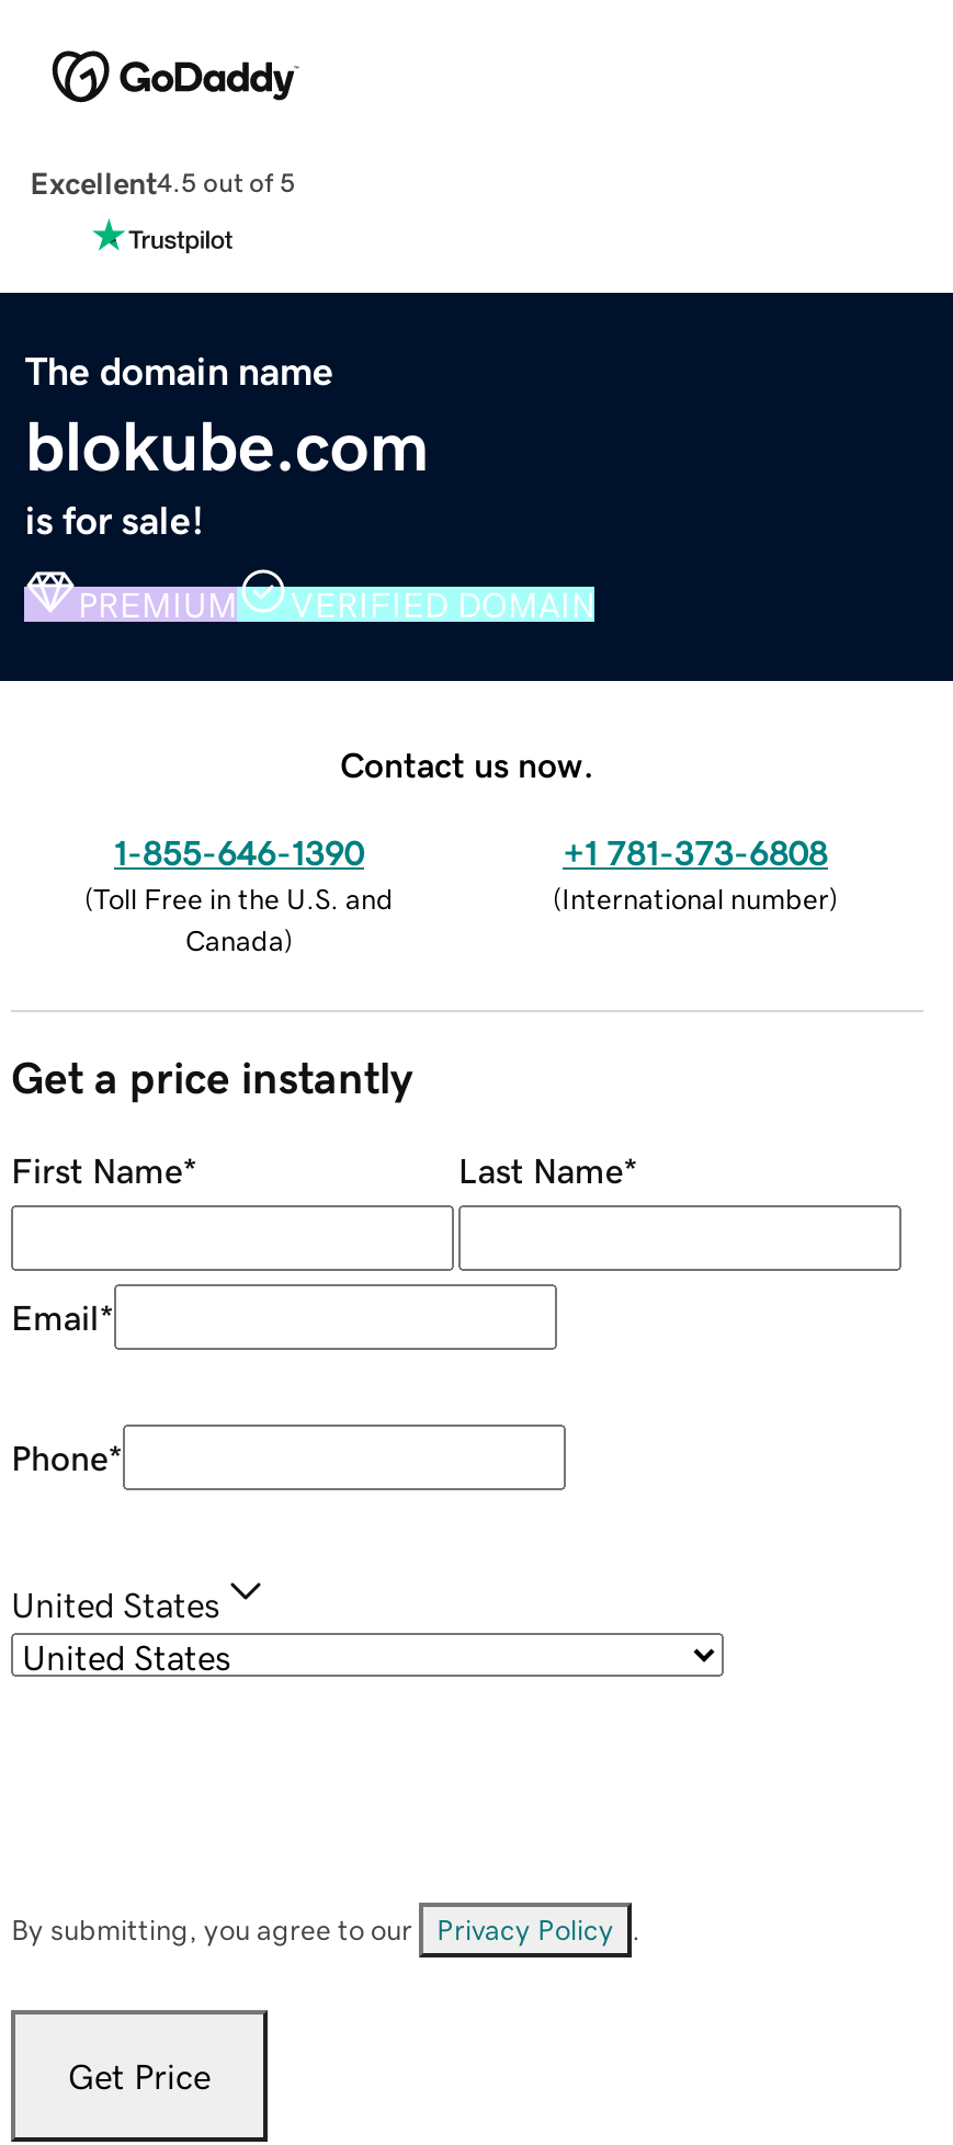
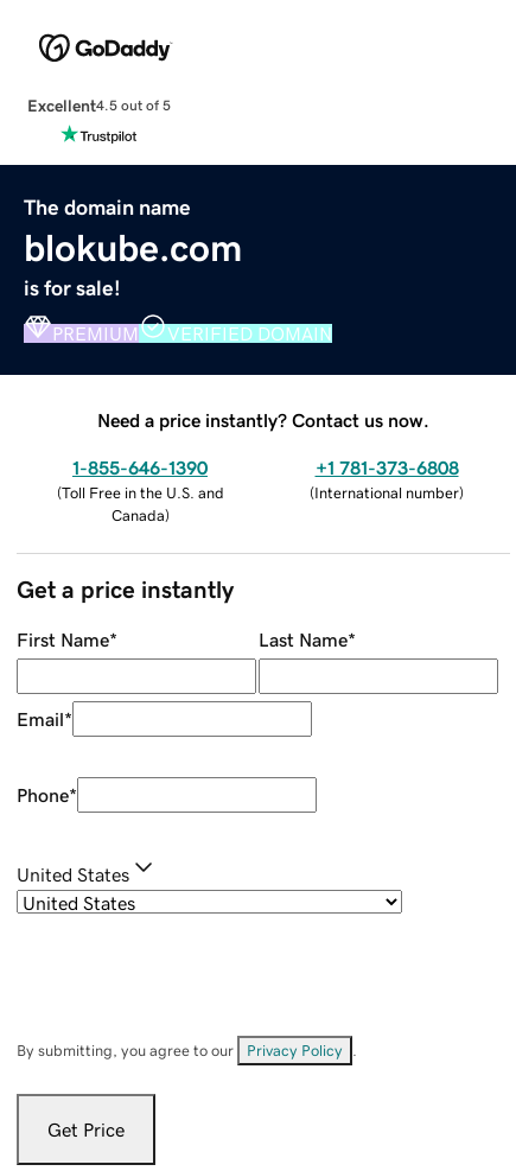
[340,746,594,781] Contact us now. -> [97,410,429,429] Need a price instantly? Contact us now.

